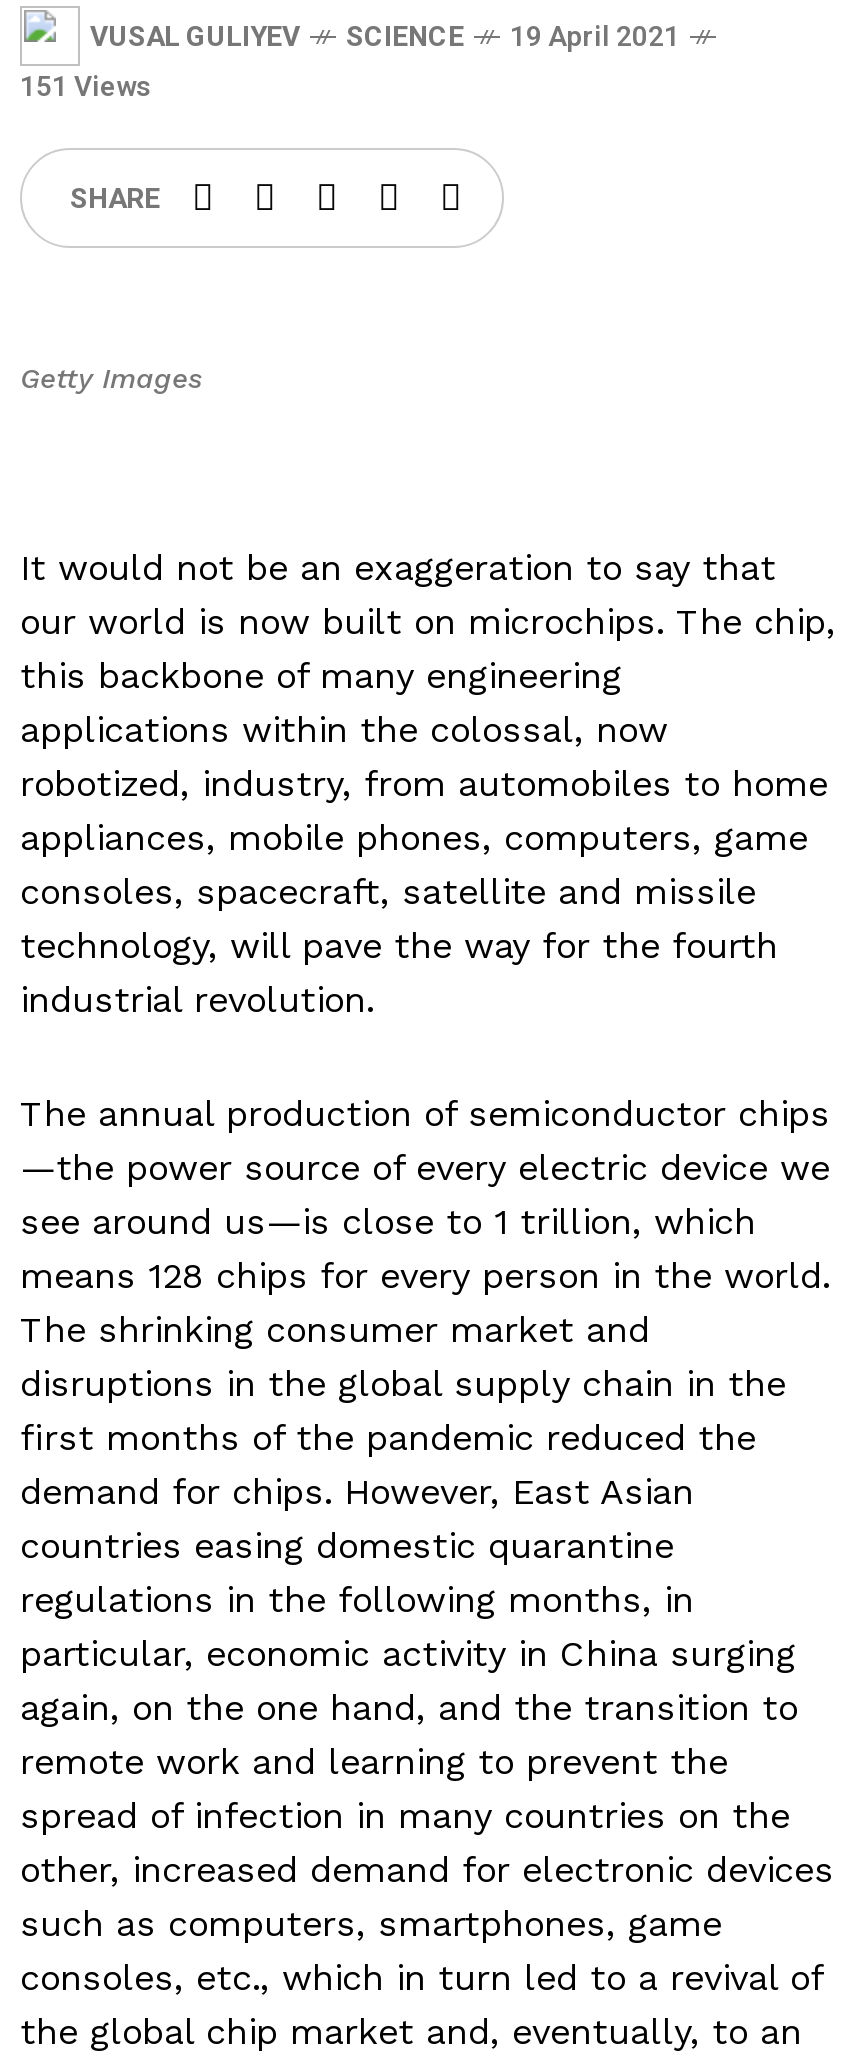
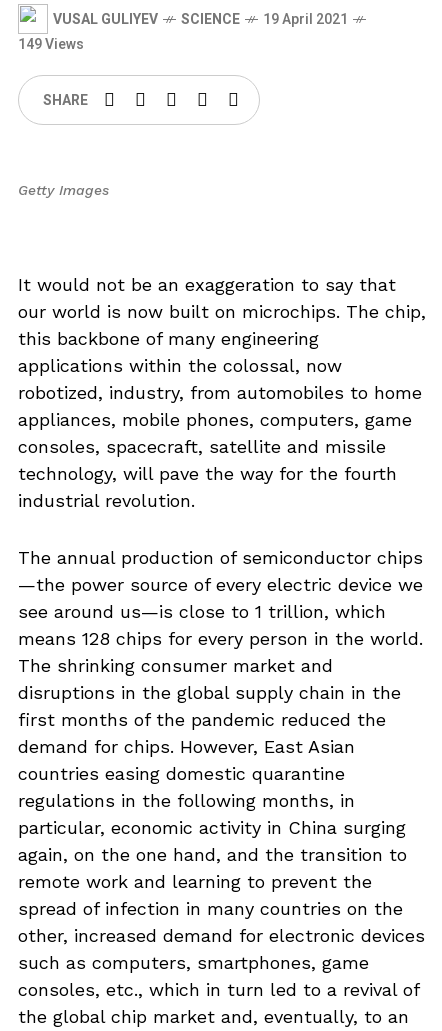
[20,66,152,108] 151 Views -> [18,34,84,55] 149 Views

